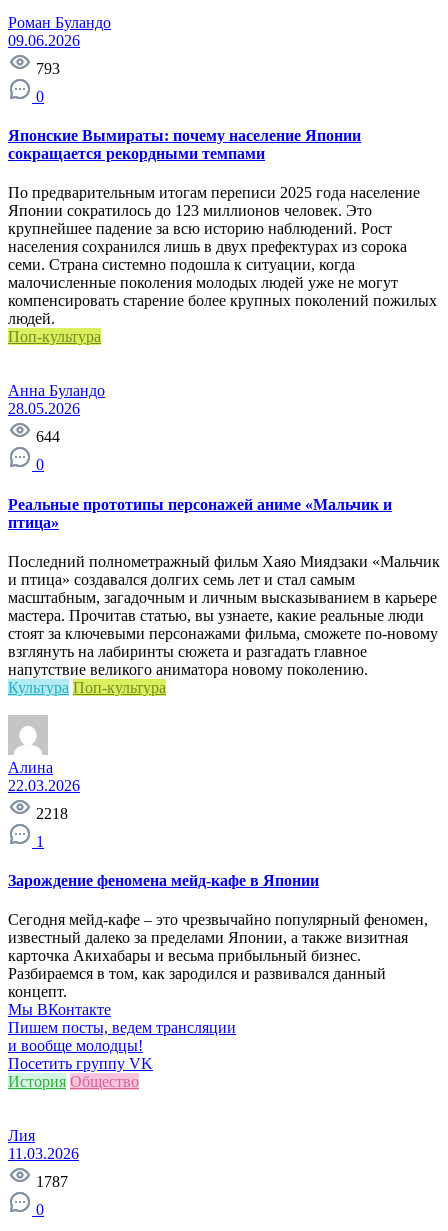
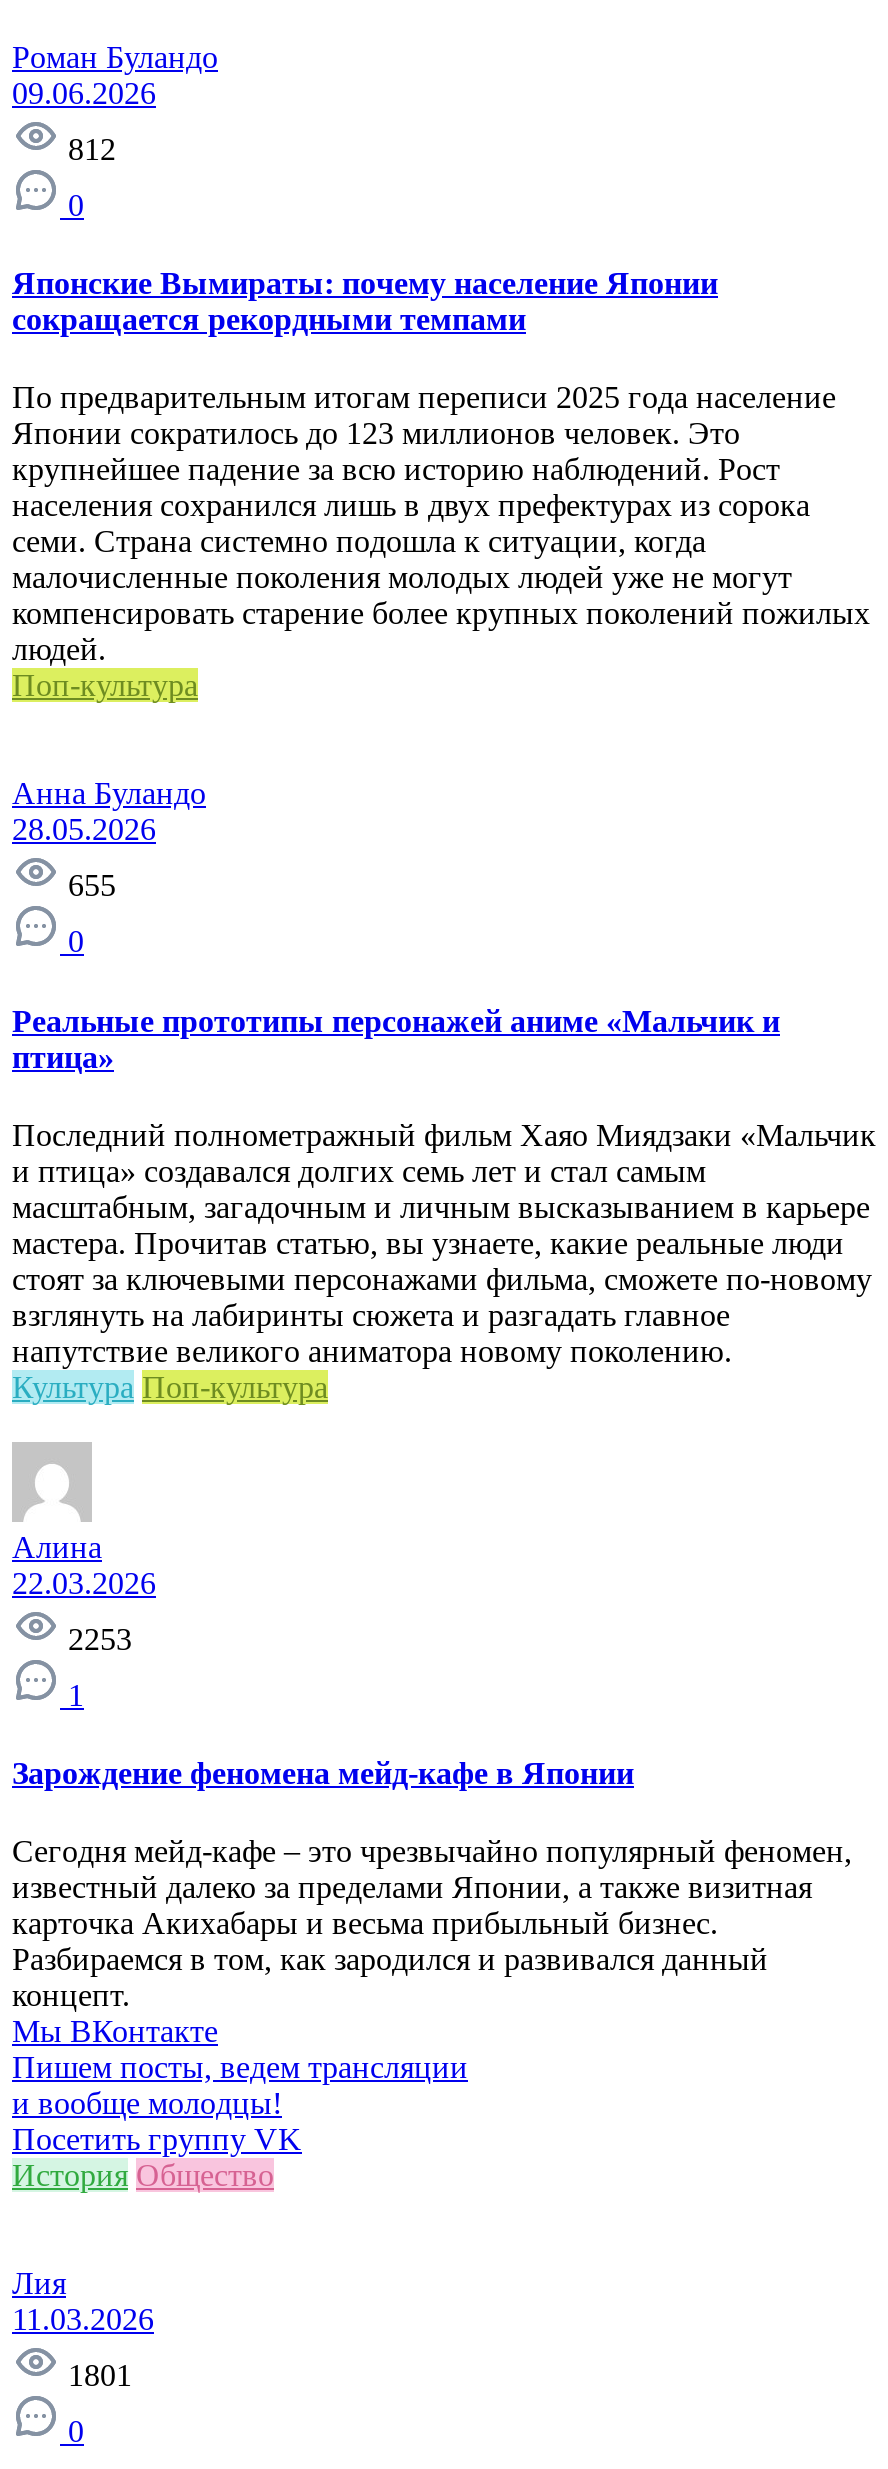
[36,60,60,77] 793 -> [68,131,116,165] 812
[36,428,60,445] 644 -> [68,868,116,902] 655
[36,805,68,822] 2218 -> [68,1622,132,1656] 2253
[36,1173,68,1190] 1787 -> [68,2359,132,2393] 1801

